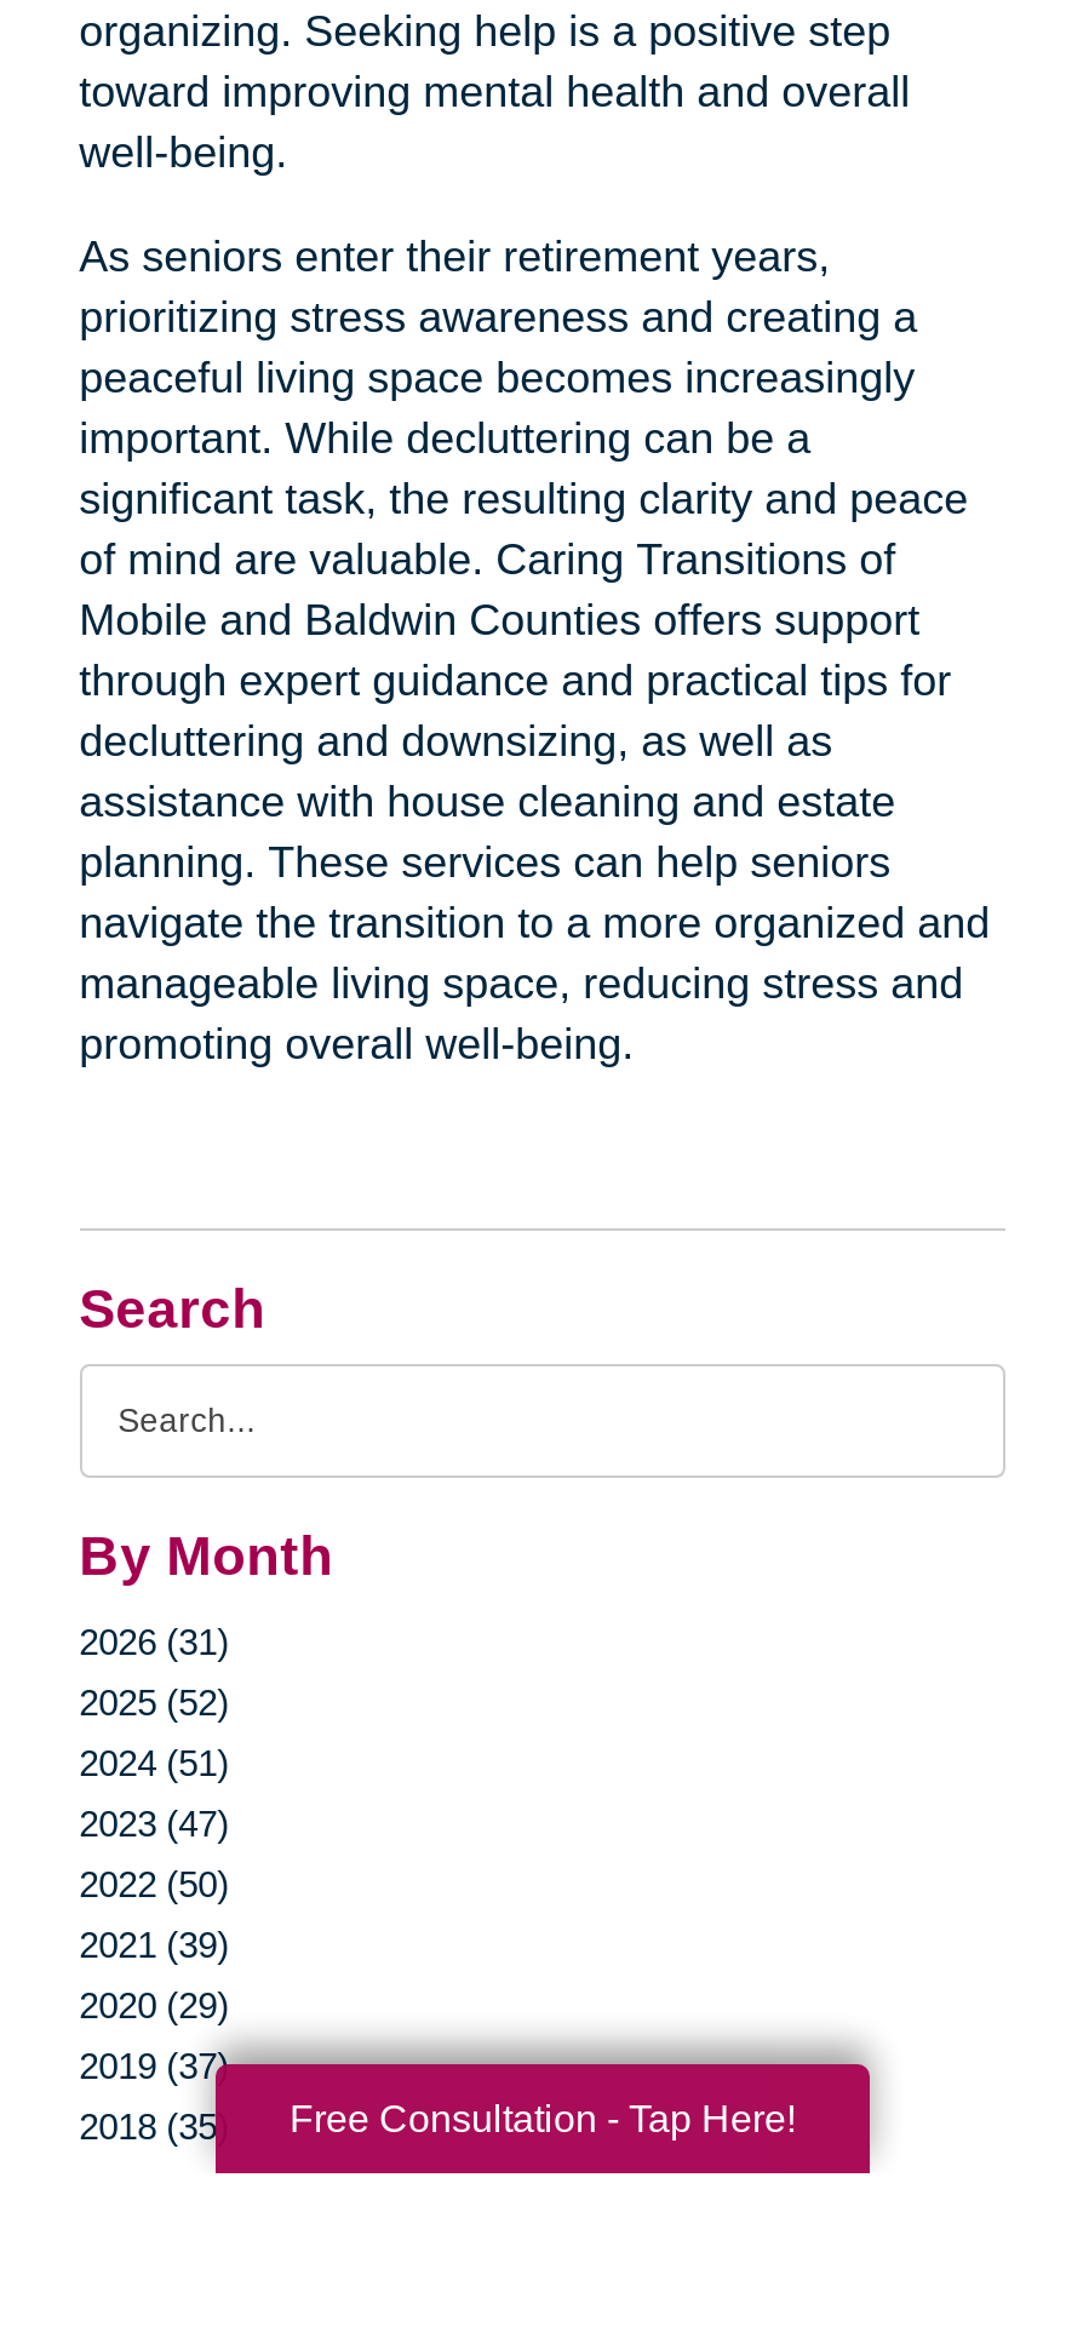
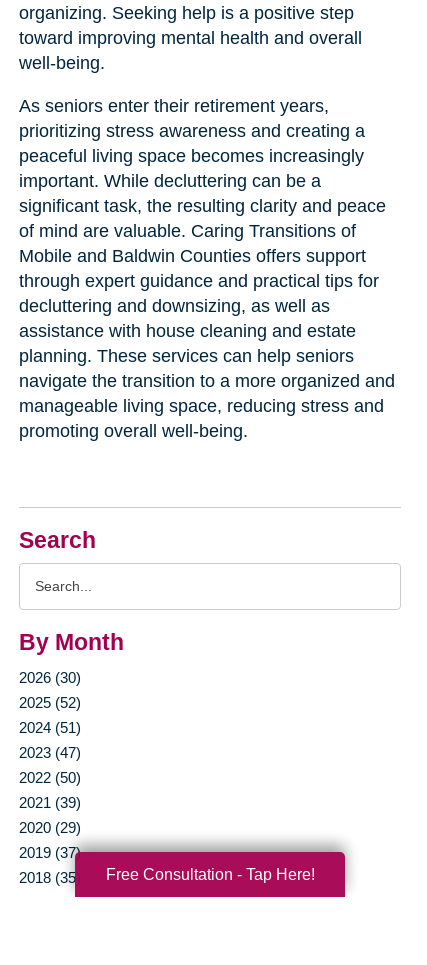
[79,1621,229,1663] 2026 (31) -> [19,669,81,686] 2026 (30)

